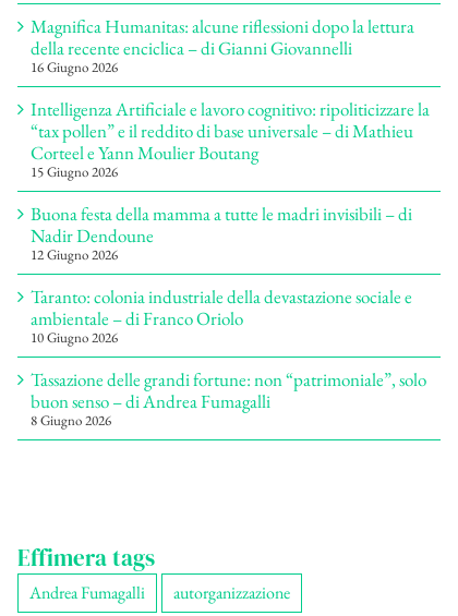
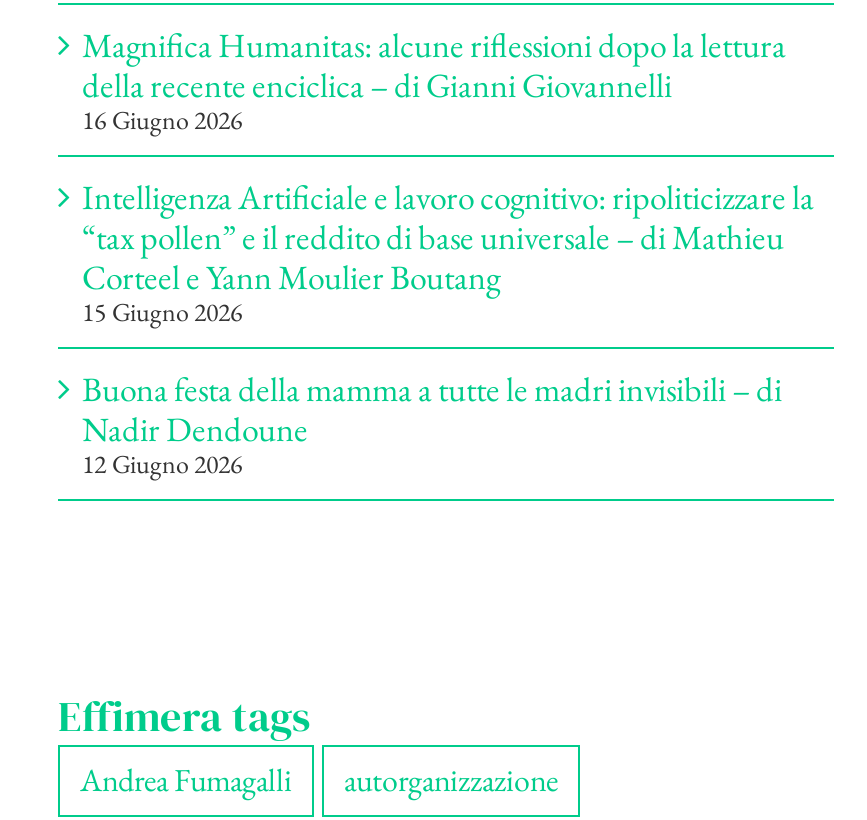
[31,285,426,430] Taranto: colonia industriale della devastazione sociale e | ambientale – di Franco Oriolo | 10 Giugno 2026 | Tassazione delle grandi fortune: non “patrimoniale”, solo | buon senso – di Andrea Fumagalli | 8 Giugno 2026 -> none

